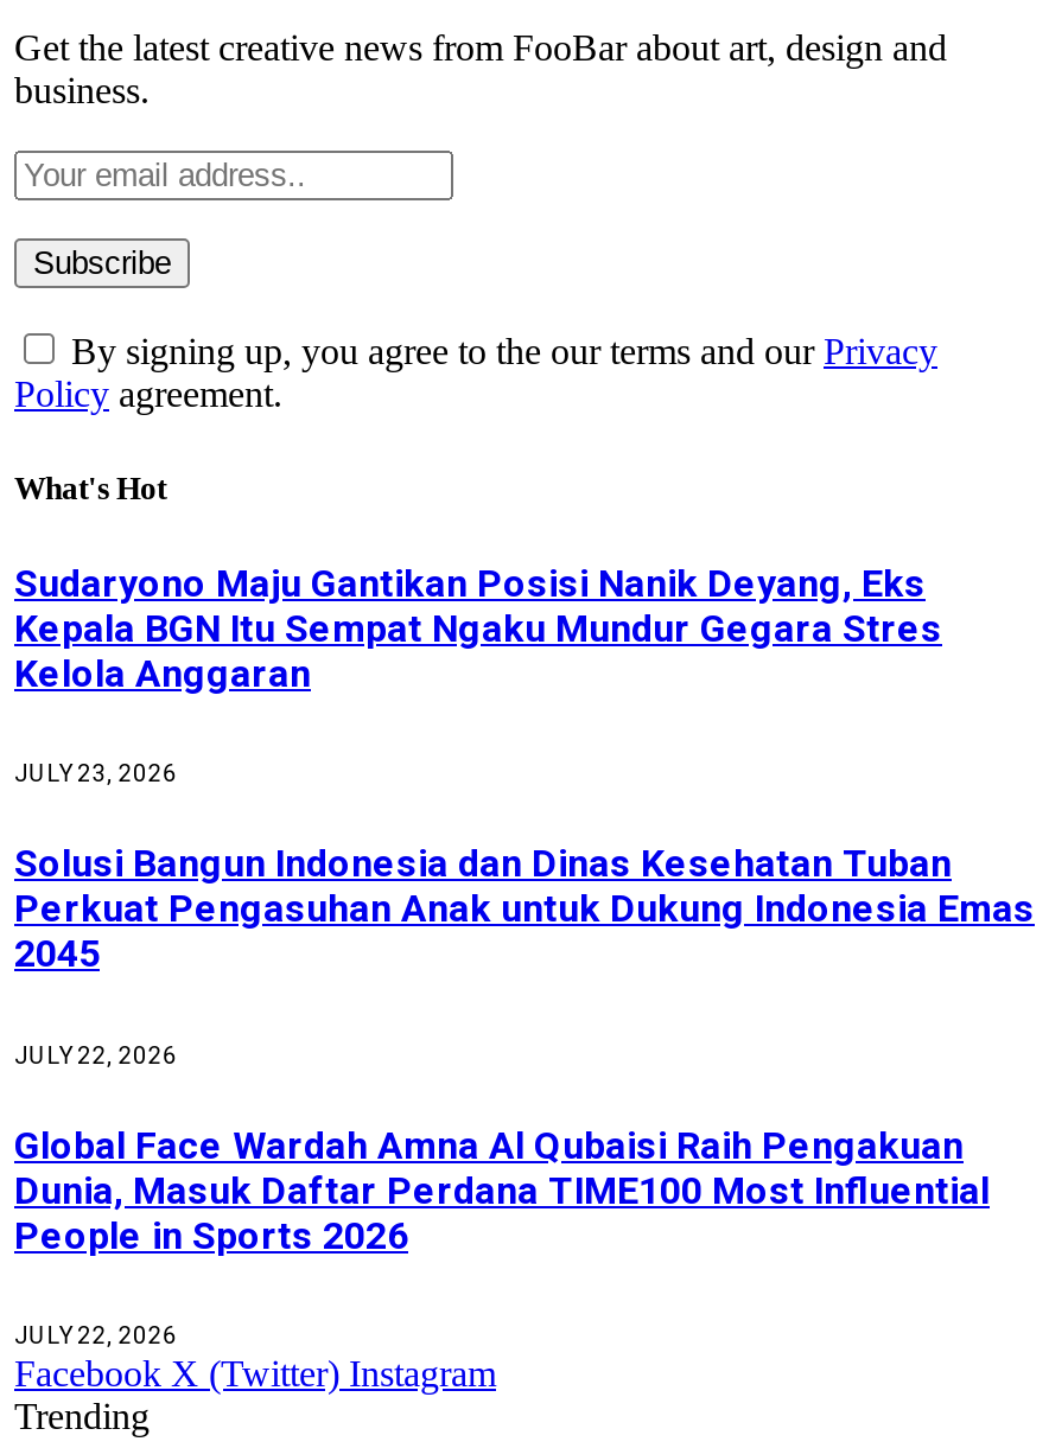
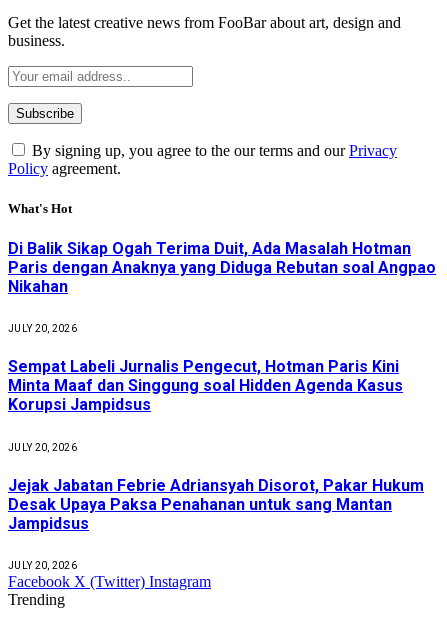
[14,560,942,696] Sudaryono Maju Gantikan Posisi Nanik Deyang, Eks | Kepala BGN Itu Sempat Ngaku Mundur Gegara Stres | Kelola Anggaran -> [8,239,436,296] Di Balik Sikap Ogah Terima Duit, Ada Masalah Hotman | Paris dengan Anaknya yang Diduga Rebutan soal Angpao | Nikahan
[14,760,178,786] JULY 23, 2026 -> [8,323,77,334] JULY 20, 2026
[14,842,1035,977] Solusi Bangun Indonesia dan Dinas Kesehatan Tuban | Perkuat Pengasuhan Anak untuk Dukung Indonesia Emas | 2045 -> [8,357,403,414] Sempat Labeli Jurnalis Pengecut, Hotman Paris Kini | Minta Maaf dan Singgung soal Hidden Agenda Kasus | Korupsi Jampidsus
[14,1041,178,1068] JULY 22, 2026 -> [8,442,77,453] JULY 20, 2026
[14,1123,990,1258] Global Face Wardah Amna Al Qubaisi Raih Pengakuan | Dunia, Masuk Daftar Perdana TIME100 Most Influential | People in Sports 2026 -> [8,476,424,533] Jejak Jabatan Febrie Adriansyah Disorot, Pakar Hukum | Desak Upaya Paksa Penahanan untuk sang Mantan | Jampidsus
[14,1323,178,1349] JULY 22, 2026 -> [8,560,77,571] JULY 20, 2026

